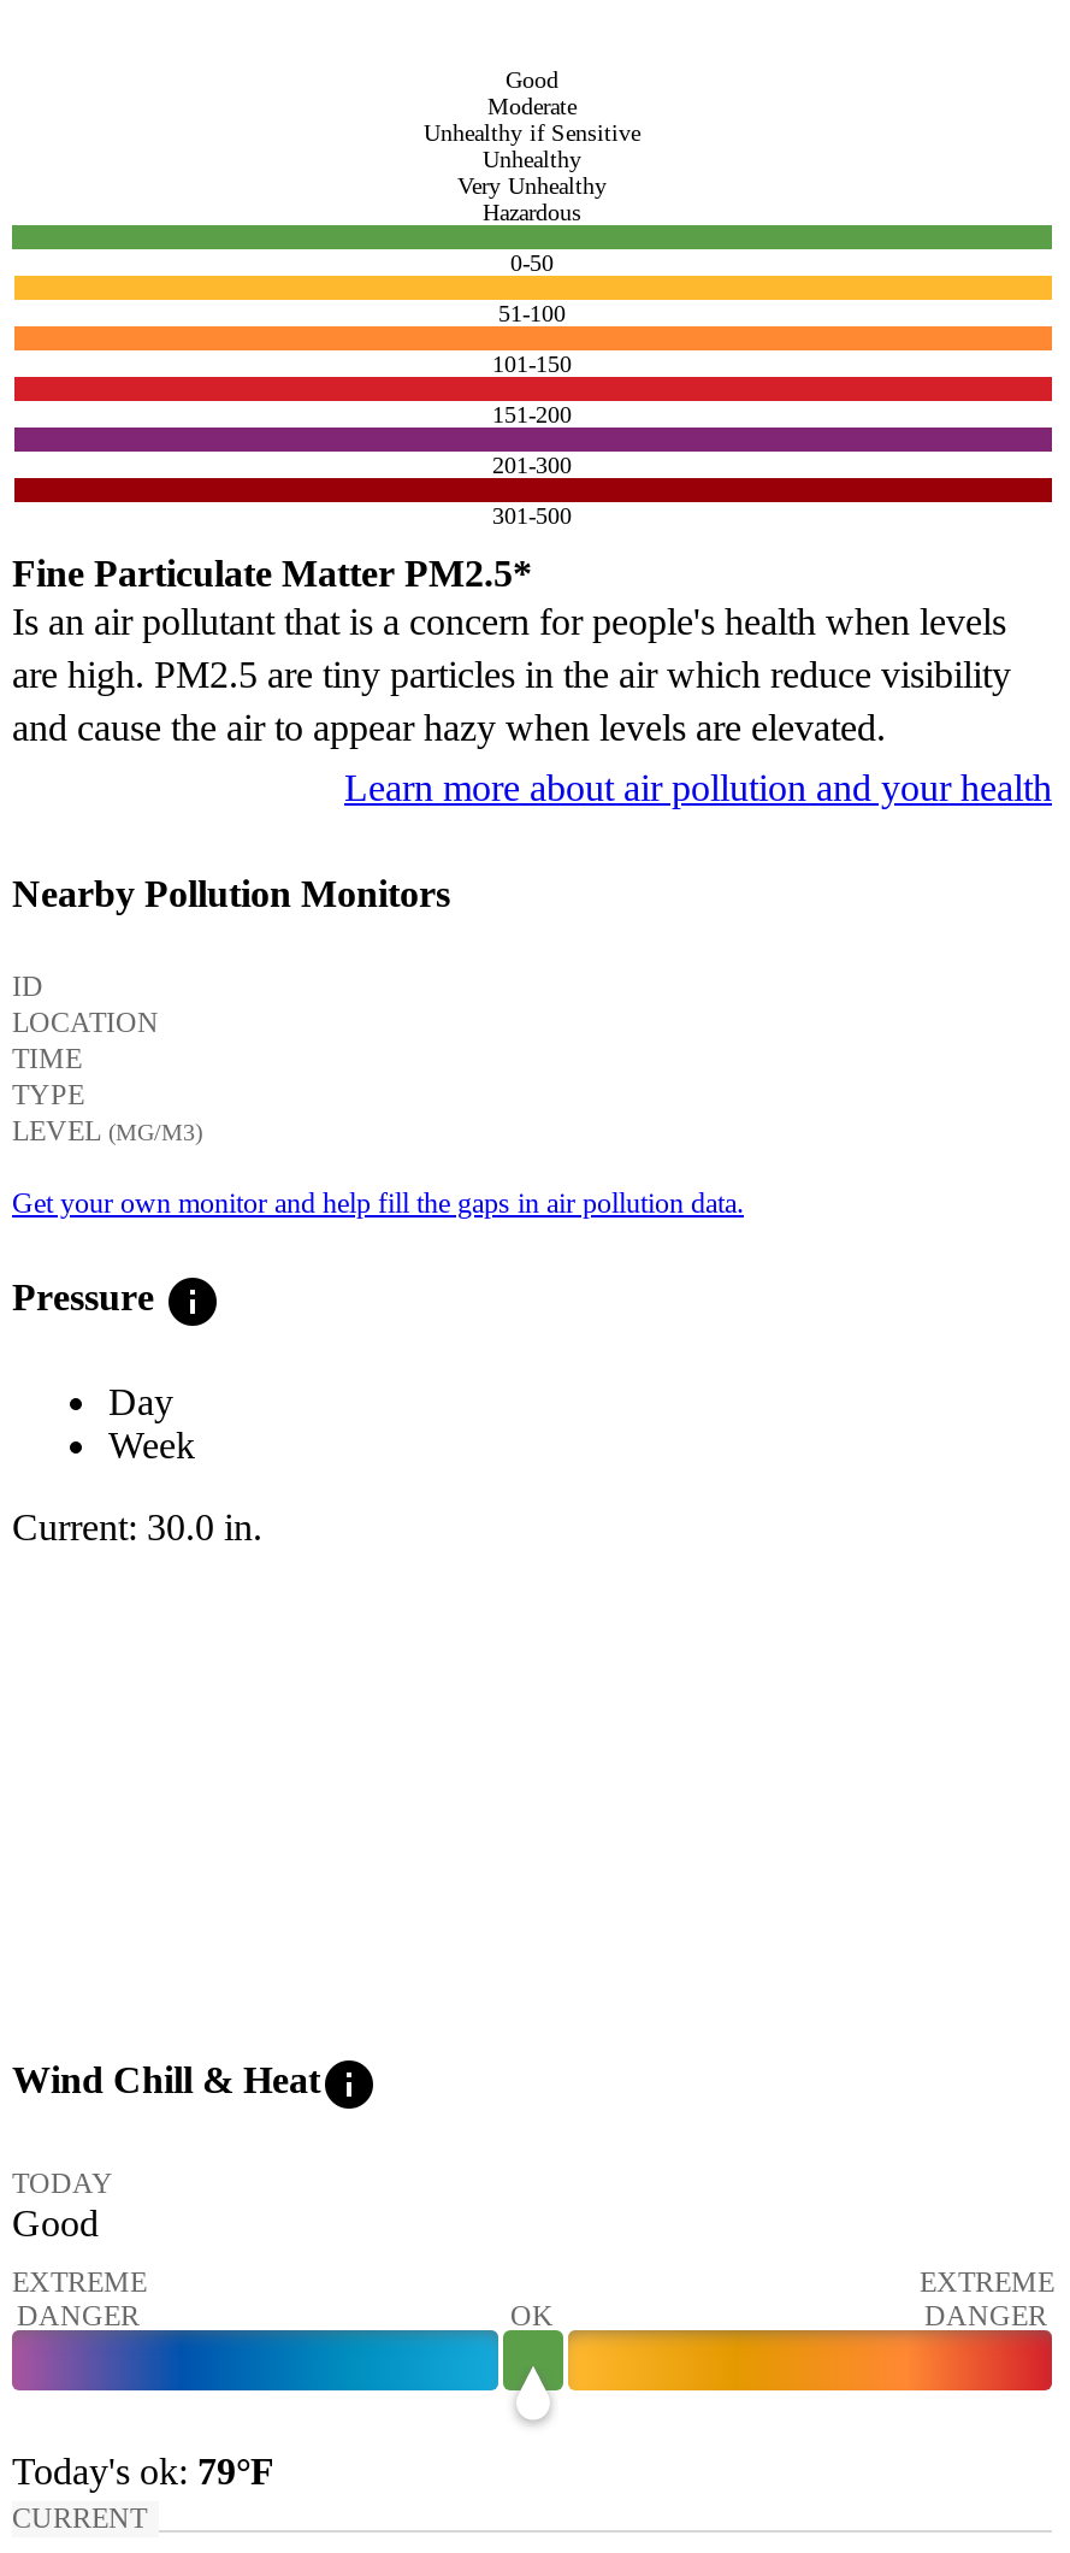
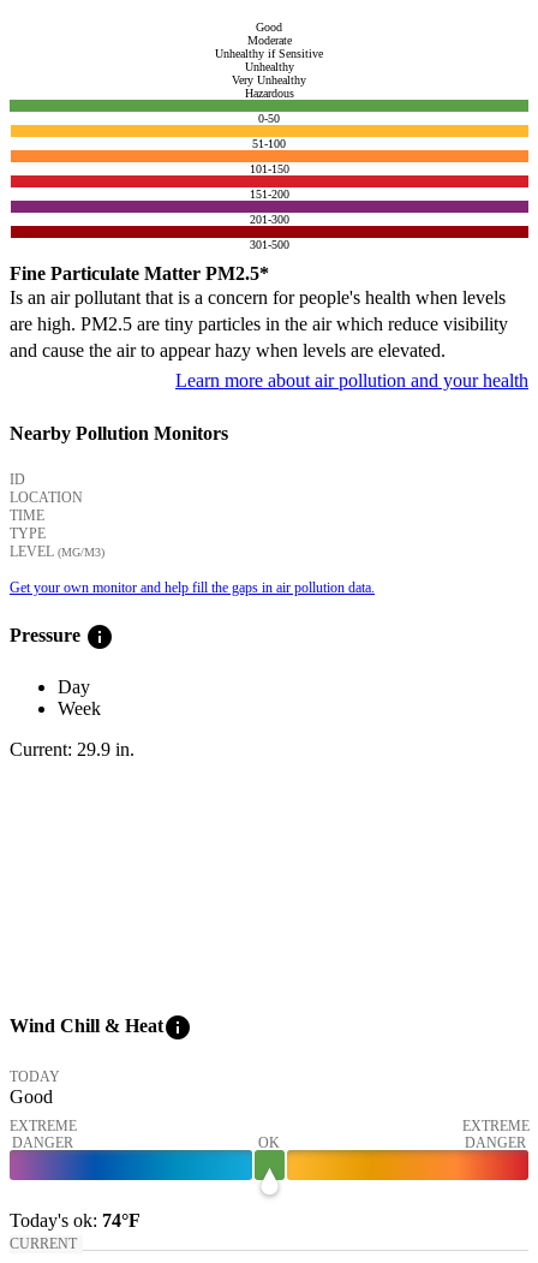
[12,1507,262,1548] Current: 30.0 in. -> [10,739,134,760] Current: 29.9 in.
[12,2449,274,2490] Today's ok: 79°F -> [10,1210,141,1230] Today's ok: 74°F

